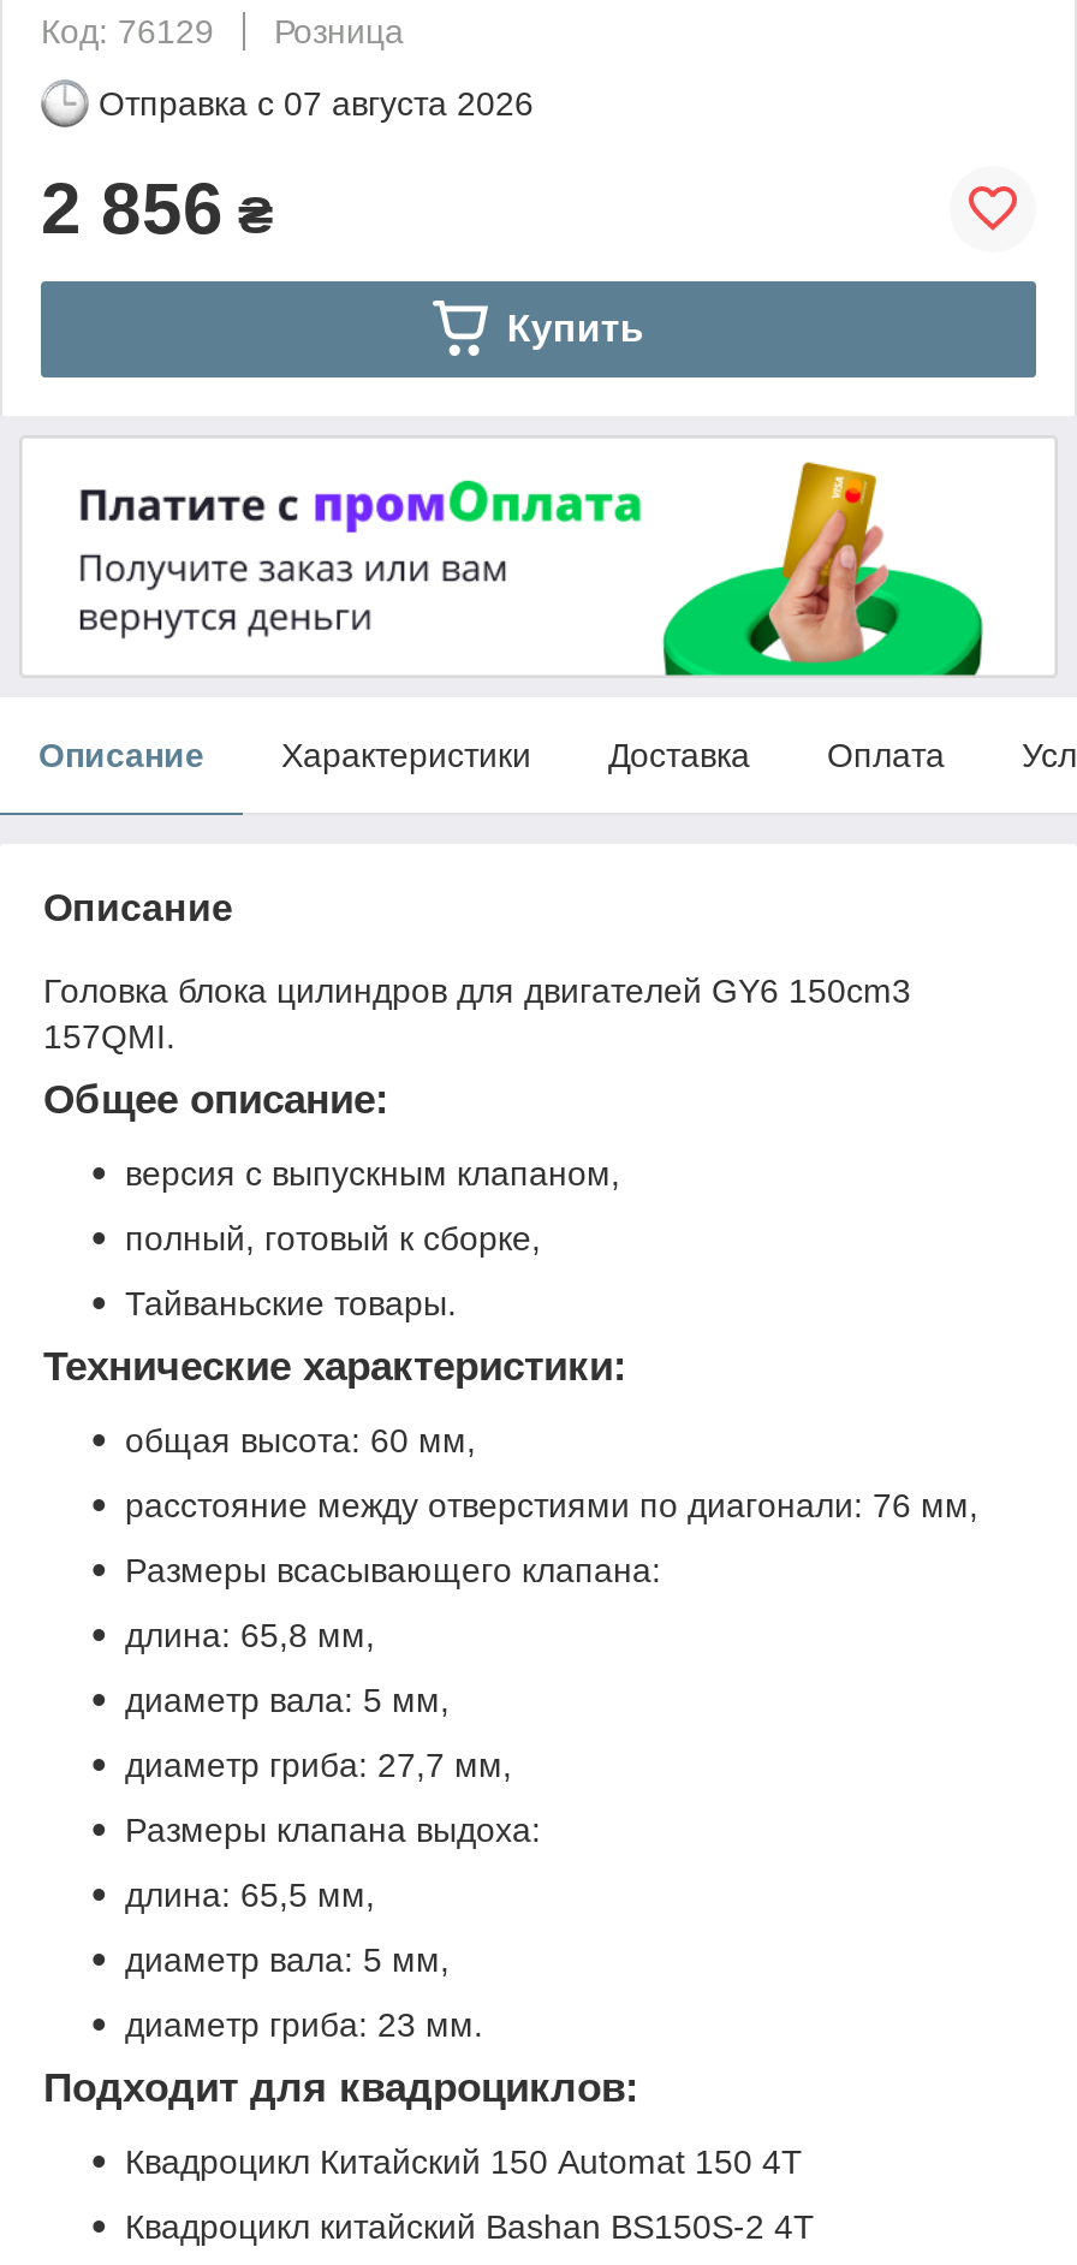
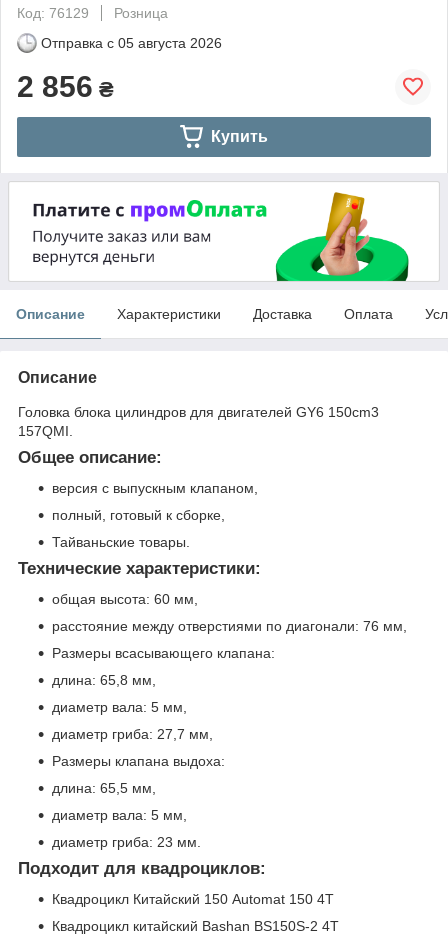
[99,84,534,122] Отправка с 07 августа 2026 -> [41,35,222,51] Отправка с 05 августа 2026

